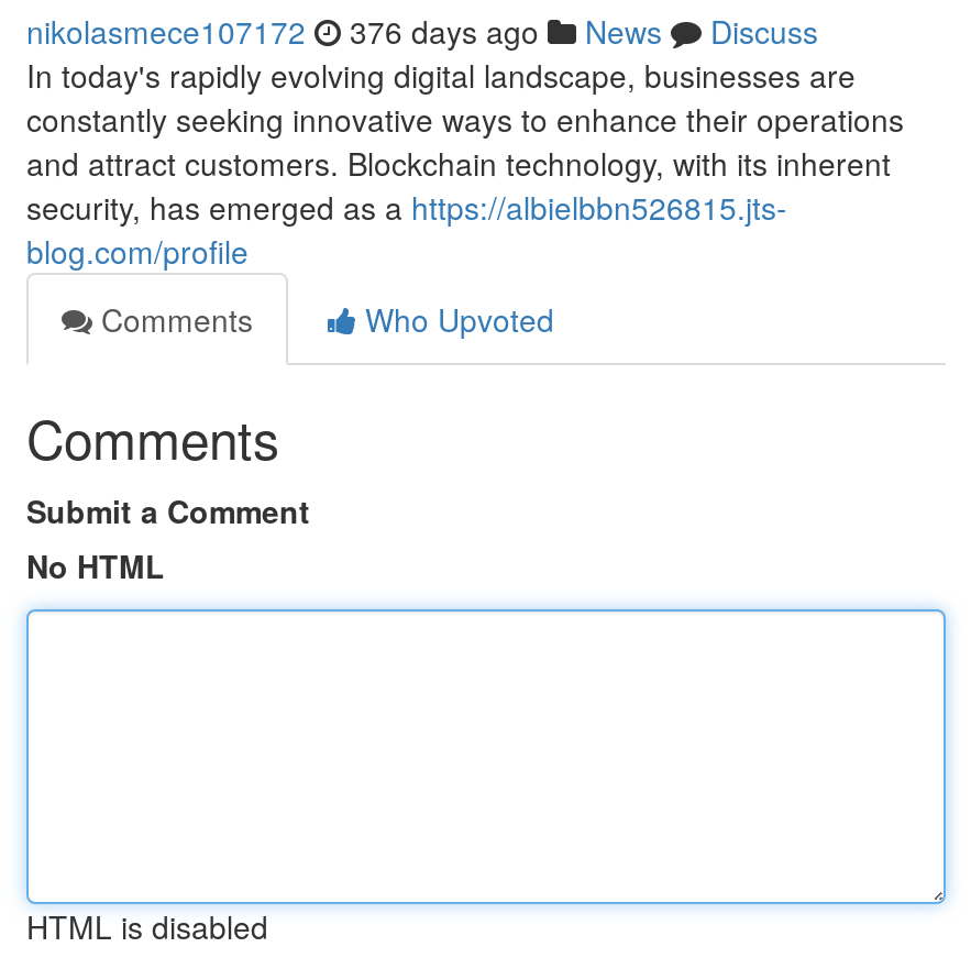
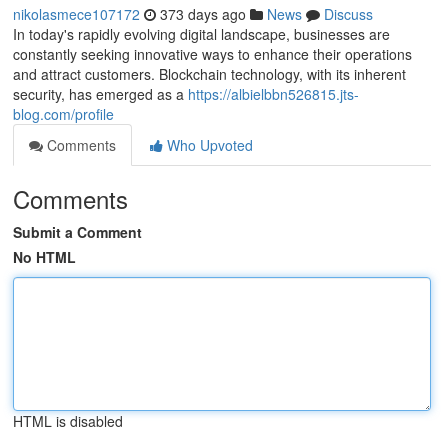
[26,9,818,53] nikolasmece107172 376 days ago News Discuss -> [13,4,373,24] nikolasmece107172 373 days ago News Discuss

